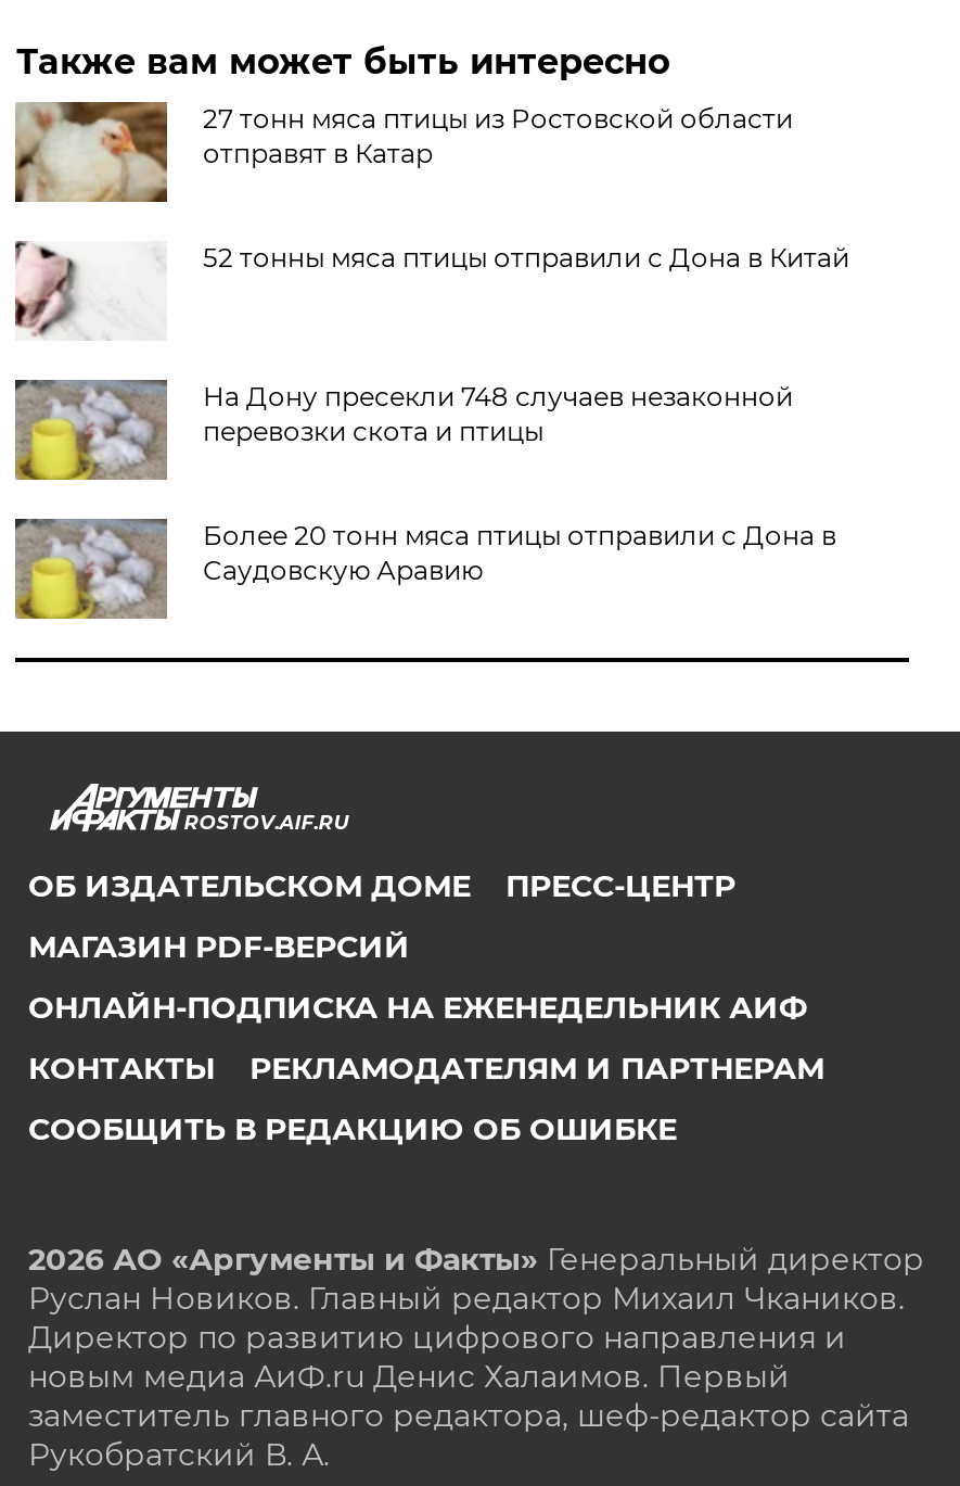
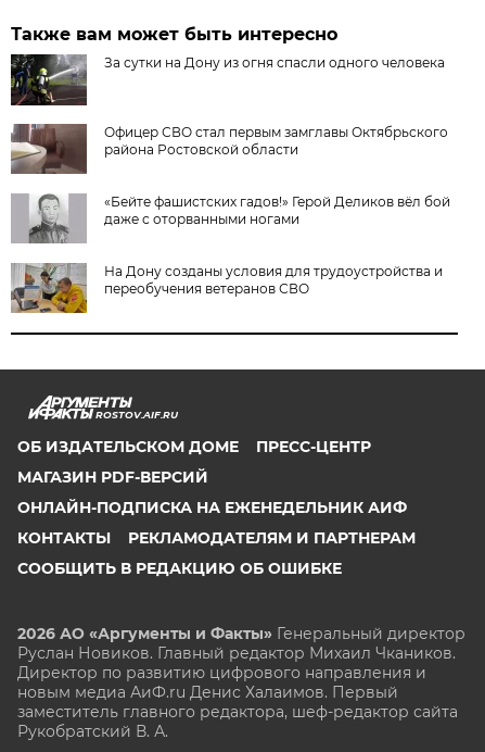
[13,100,793,204] [image] | 27 тонн мяса птицы из Ростовской области | отправят в Катар -> [10,53,445,106] [image] | За сутки на Дону из огня спасли одного человека
[13,241,849,341] [image] | 52 тонны мяса птицы отправили с Дона в Китай -> [10,123,449,175] [image] | Офицер СВО стал первым замглавы Октябрьского | района Ростовской области
[13,378,793,482] [image] | На Дону пресекли 748 случаев незаконной | перевозки скота и птицы -> [11,193,451,245] [image] | «Бейте фашистских гадов!» Герой Деликов вёл бой | даже с оторванными ногами
[13,519,836,621] [image] | Более 20 тонн мяса птицы отправили с Дона в | Саудовскую Аравию -> [11,263,443,314] [image] | На Дону созданы условия для трудоустройства и | переобучения ветеранов СВО

